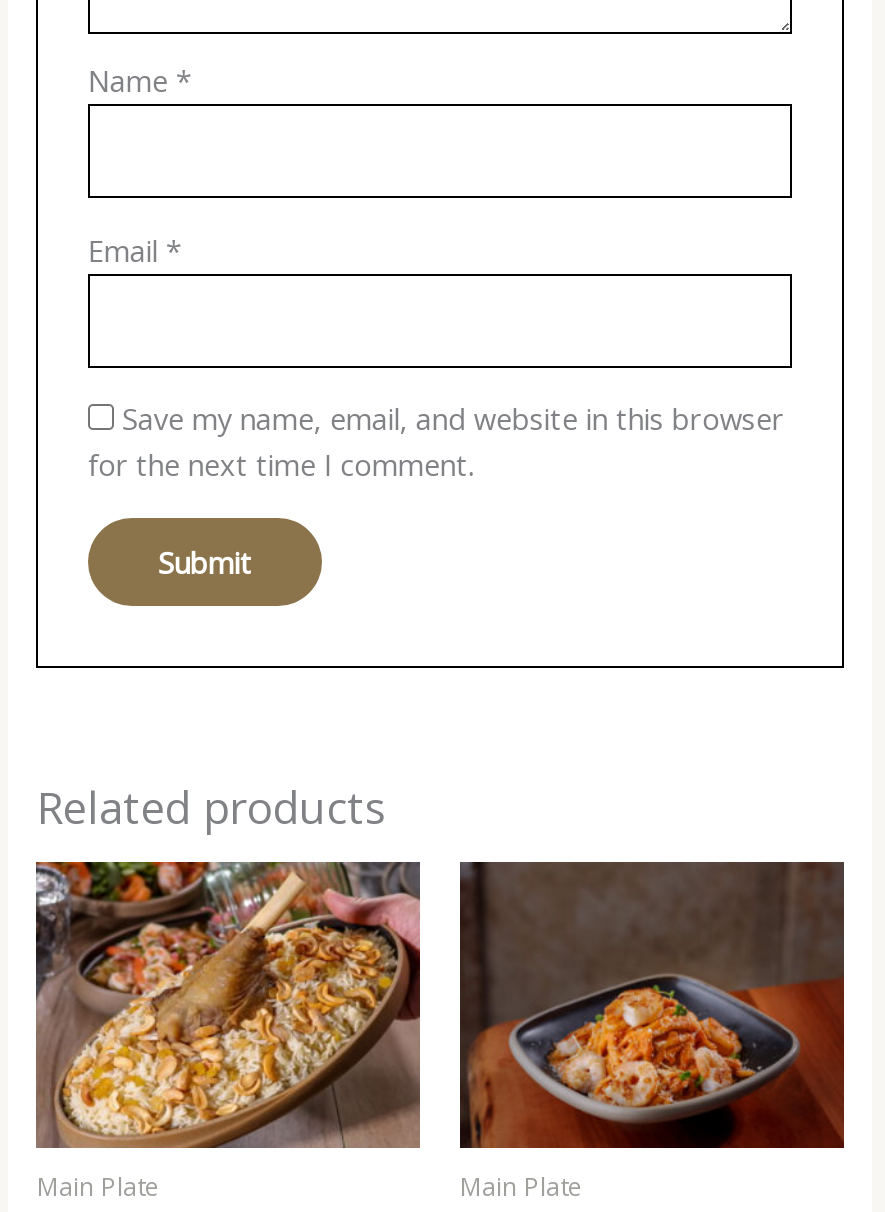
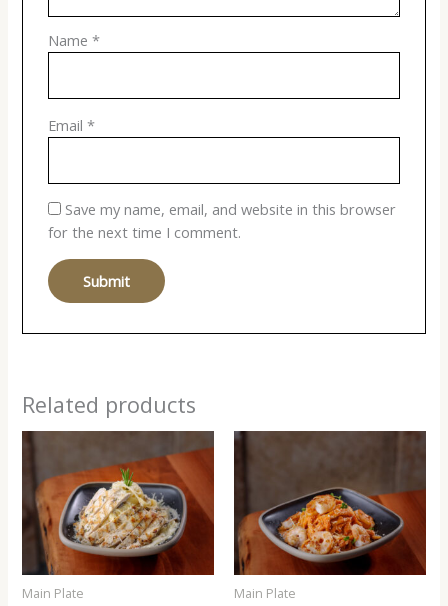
[36,860,422,1150] [image] -> [22,430,214,576] [image]

